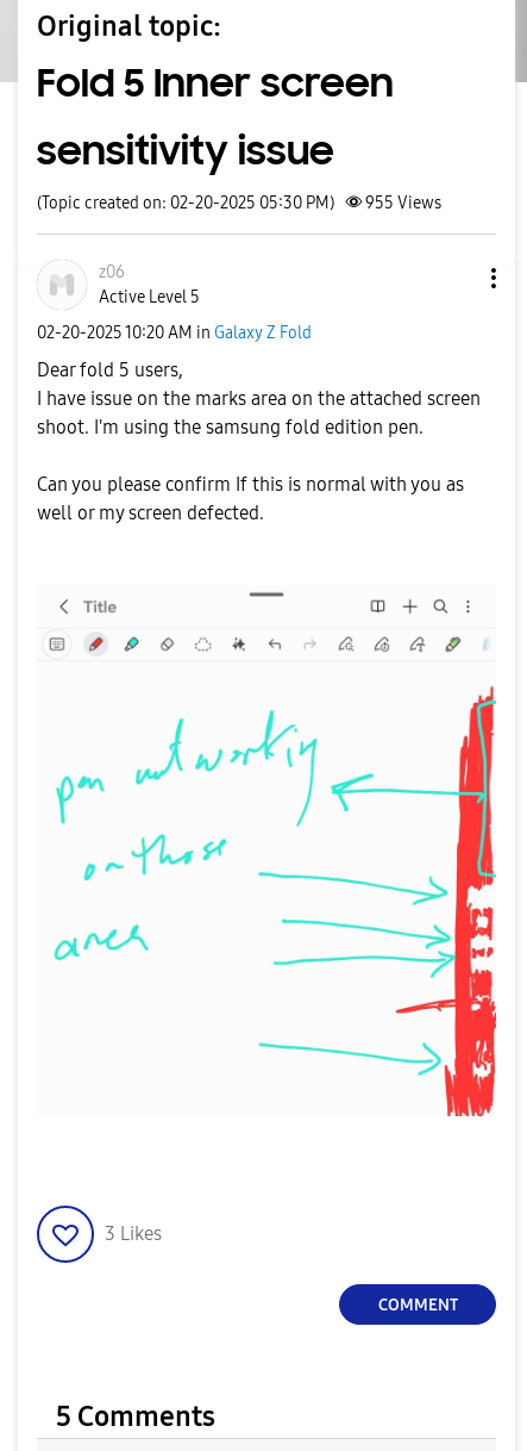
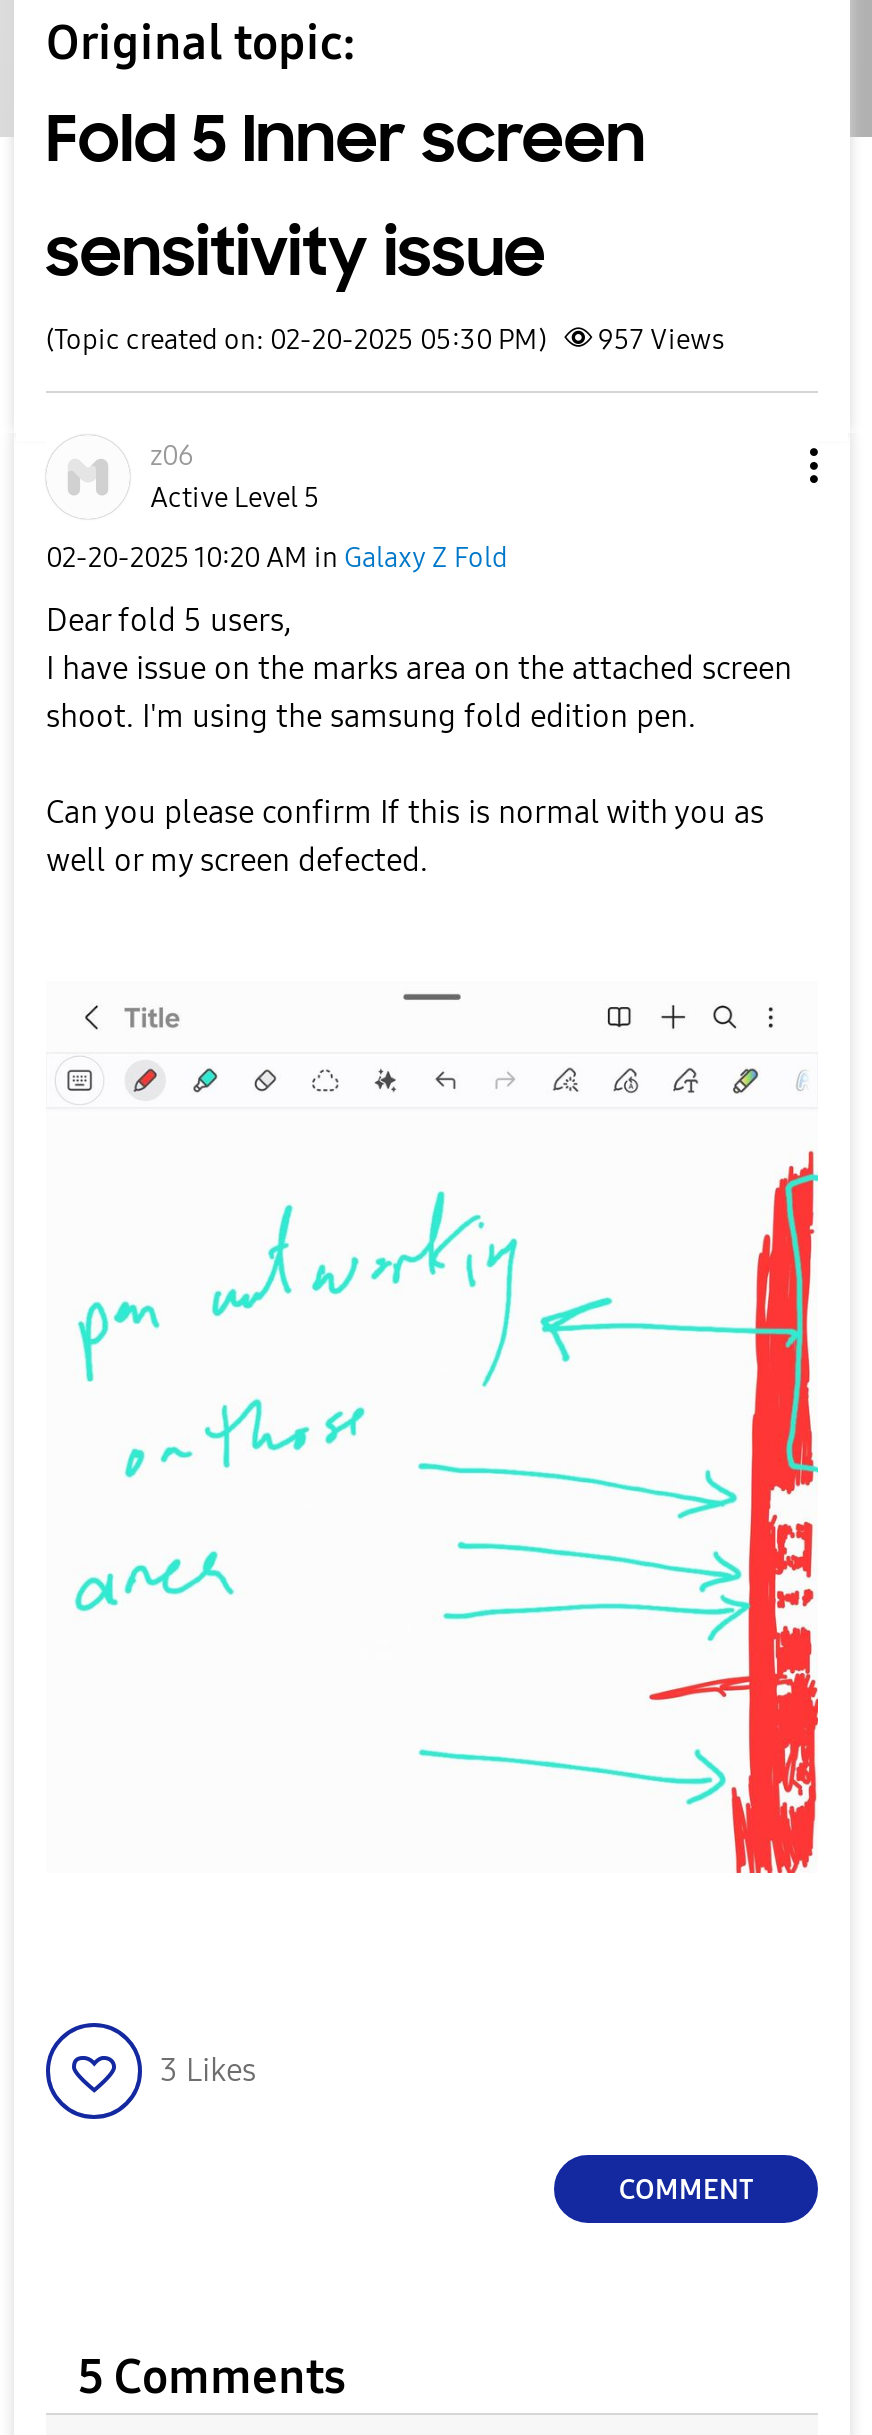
[37,193,441,213] (Topic created on: 02-20-2025 05:30 PM) 955 Views -> [46,323,724,357] (Topic created on: 02-20-2025 05:30 PM) 957 Views

